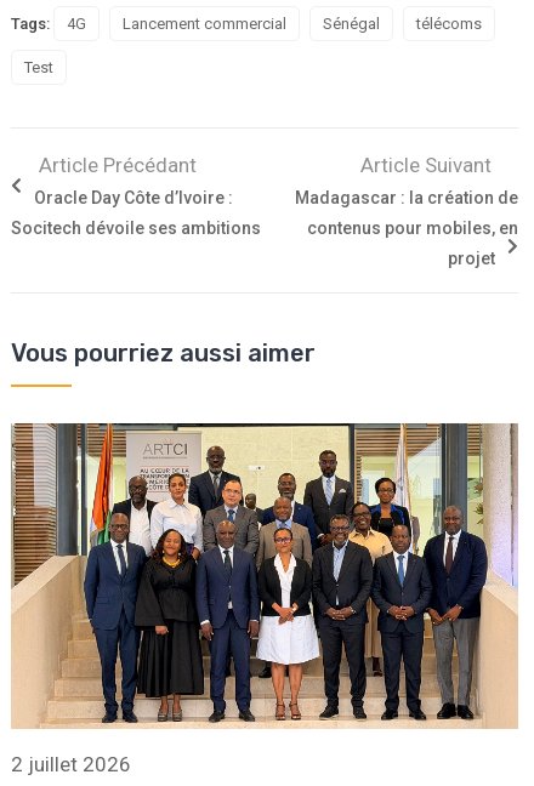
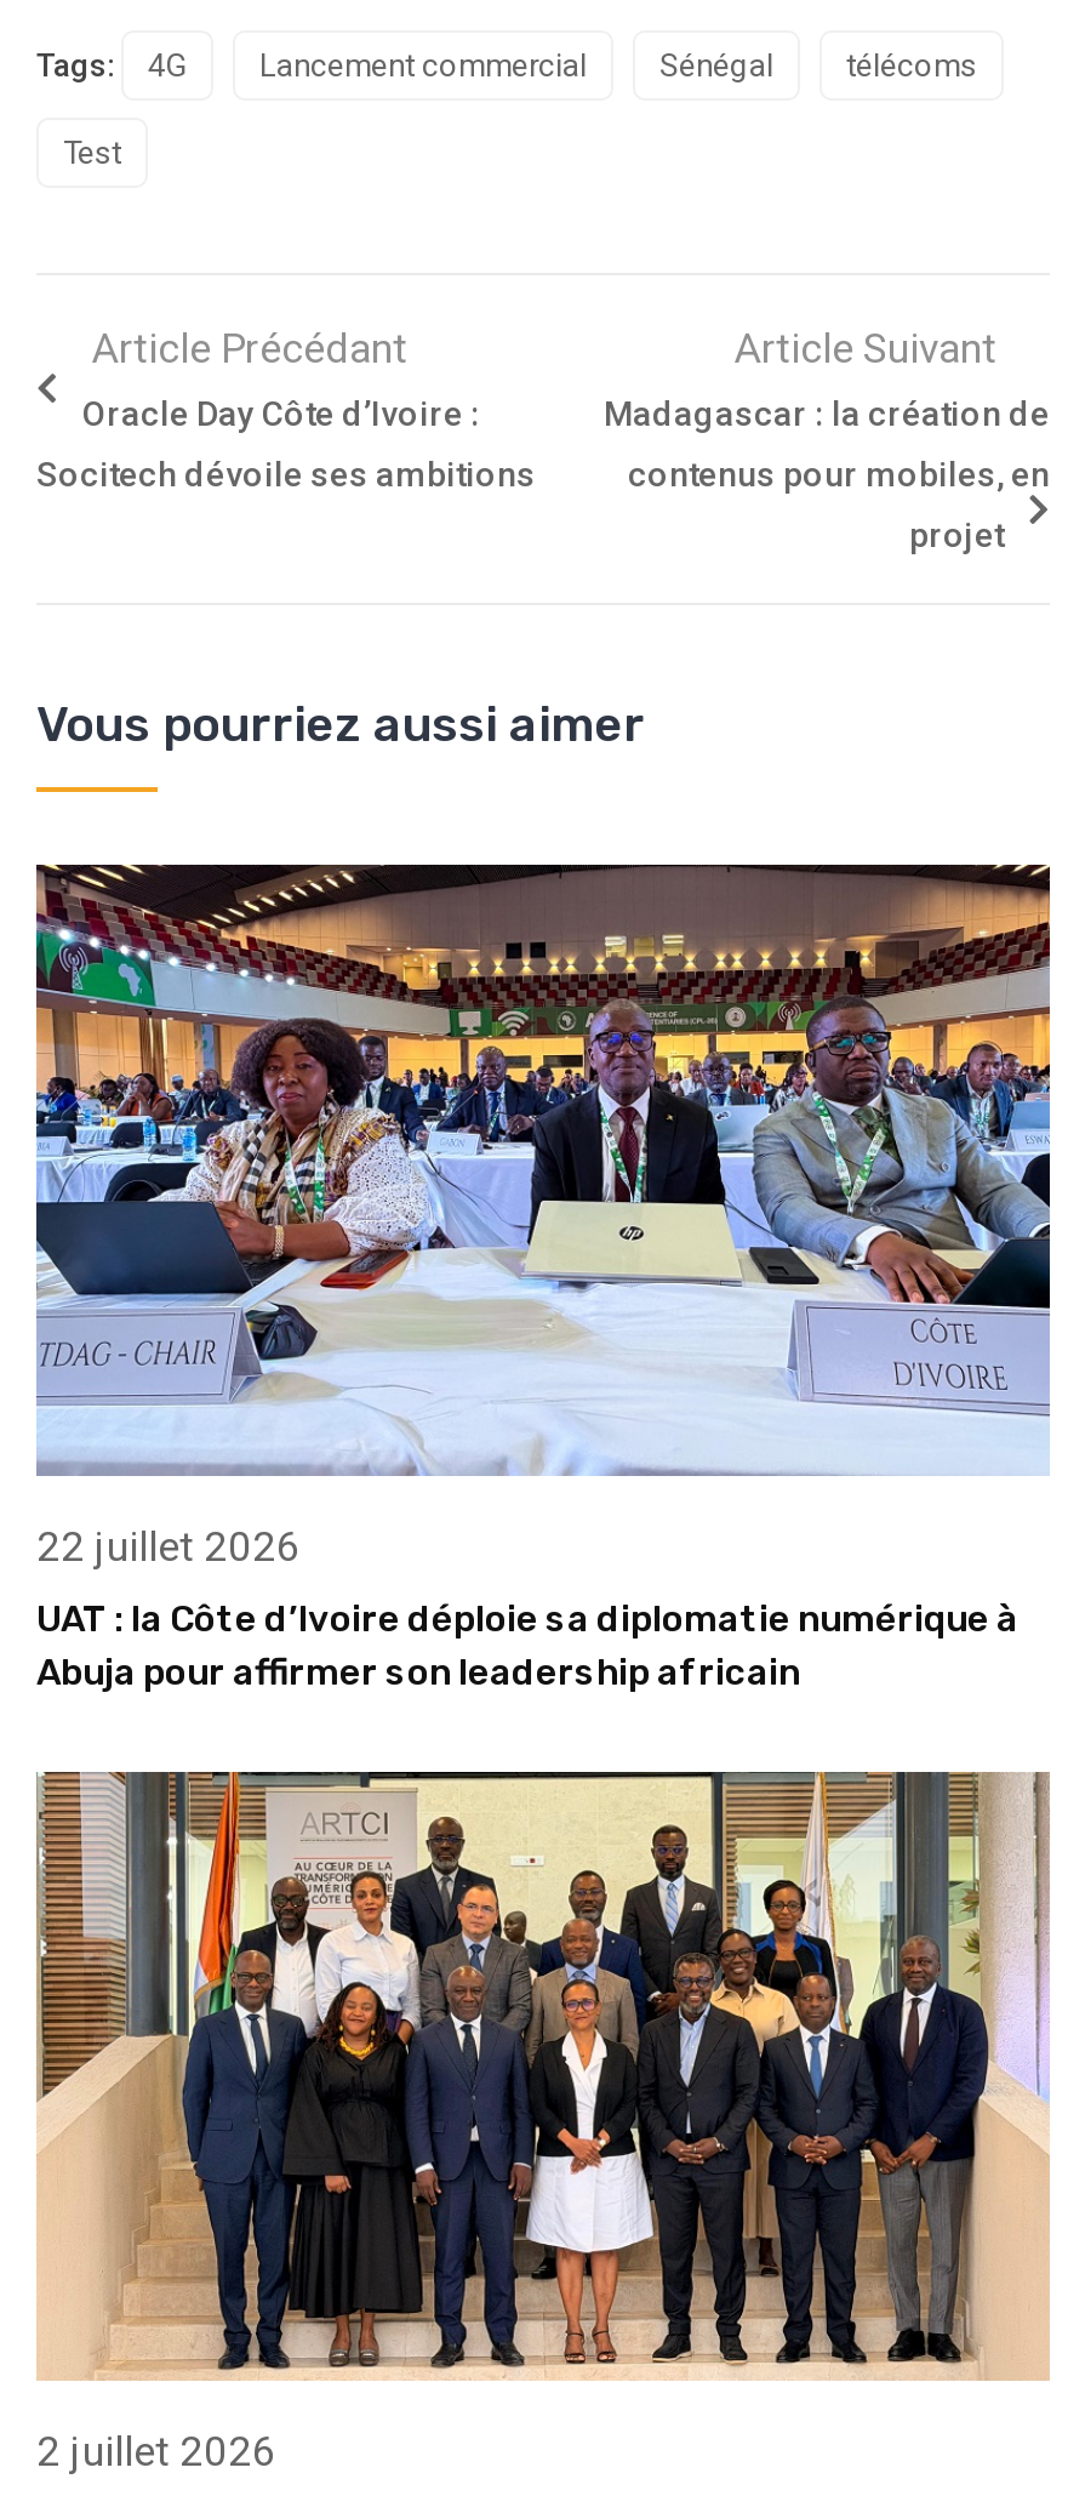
none -> [34,862,1052,1694] [image] | 22 juillet 2026 | UAT : la Côte d’Ivoire déploie sa diplomatie numérique à | Abuja pour affirmer son leadership africain

